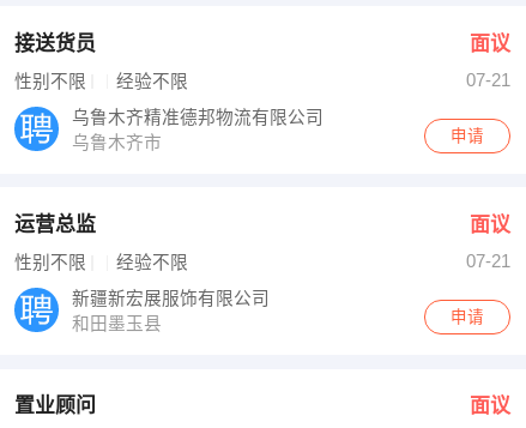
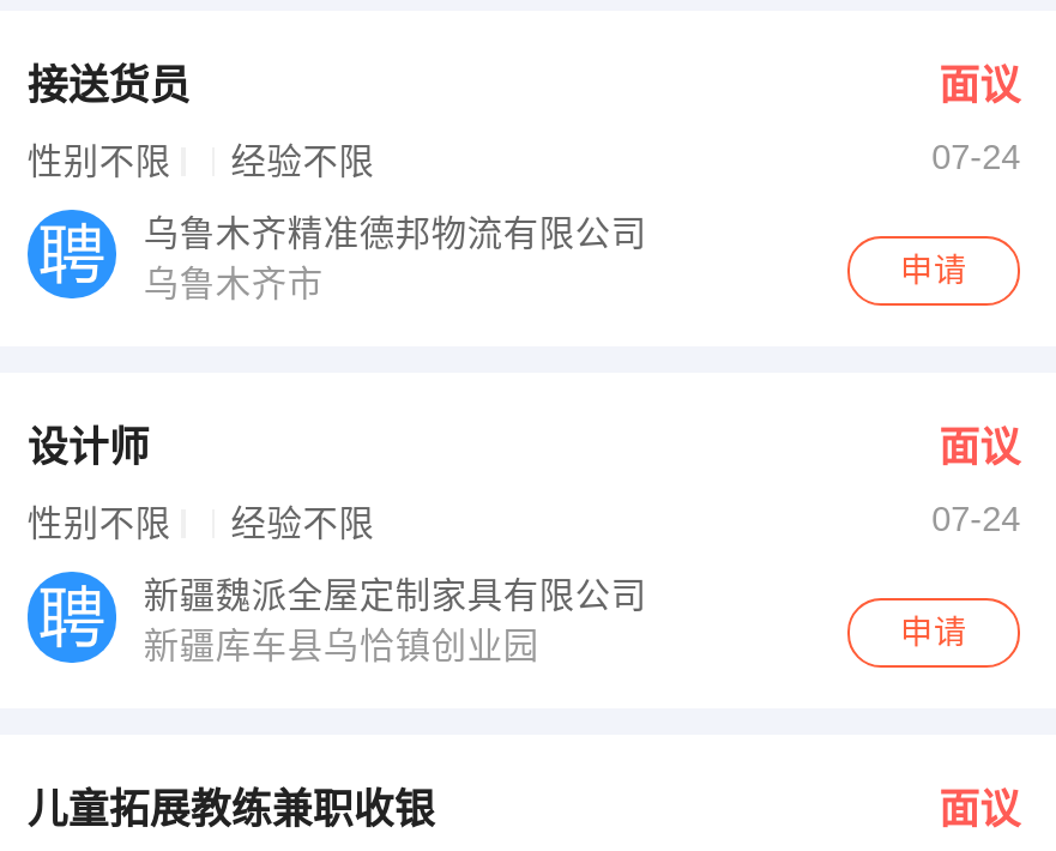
[466,70,511,90] 07-21 -> [932,139,1020,177] 07-24
[14,214,96,237] 运营总监 -> [27,425,150,471] 设计师
[466,252,511,271] 07-21 -> [932,501,1020,539] 07-24
[72,289,270,334] 新疆新宏展服饰有限公司 | 和田墨玉县 -> [144,576,647,665] 新疆魏派全屋定制家具有限公司 | 新疆库车县乌恰镇创业园
[14,395,96,418] 置业顾问 -> [27,787,435,833] 儿童拓展教练兼职收银

